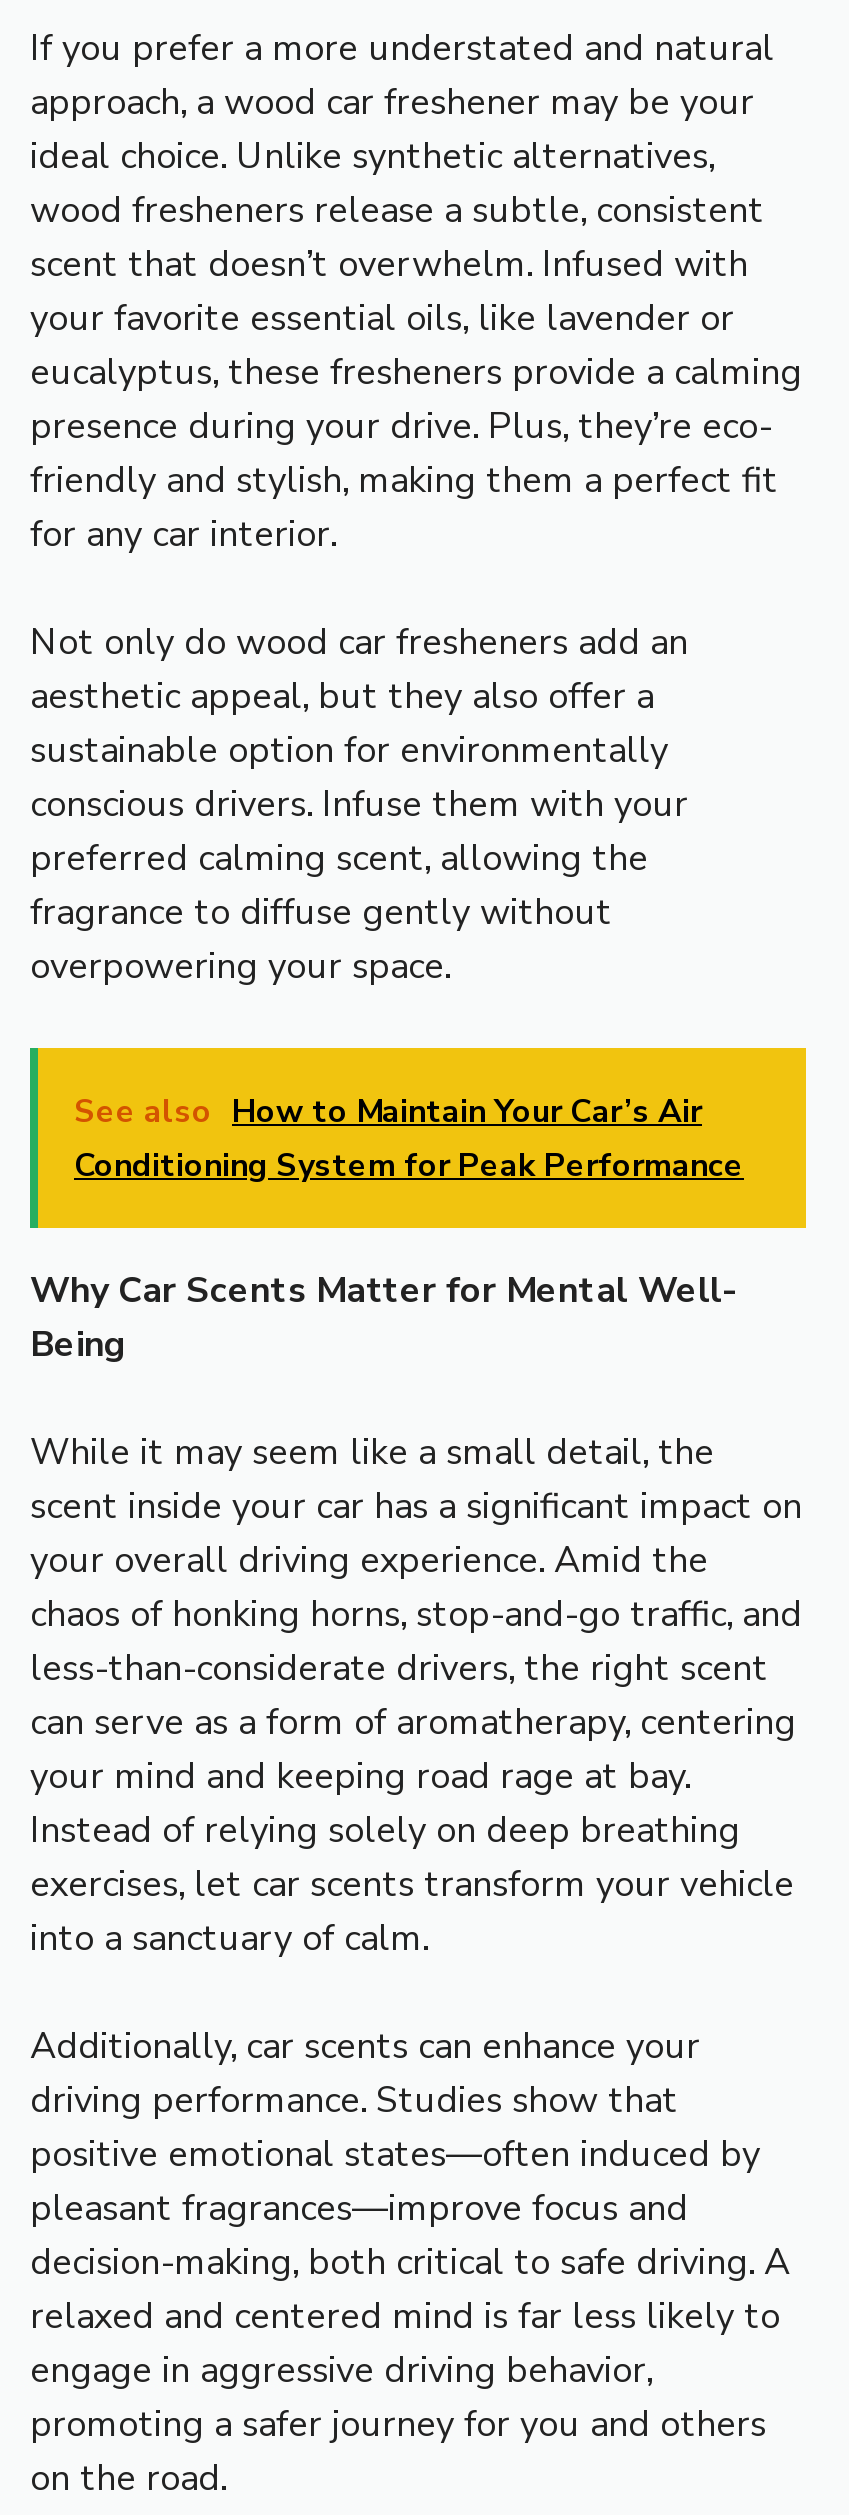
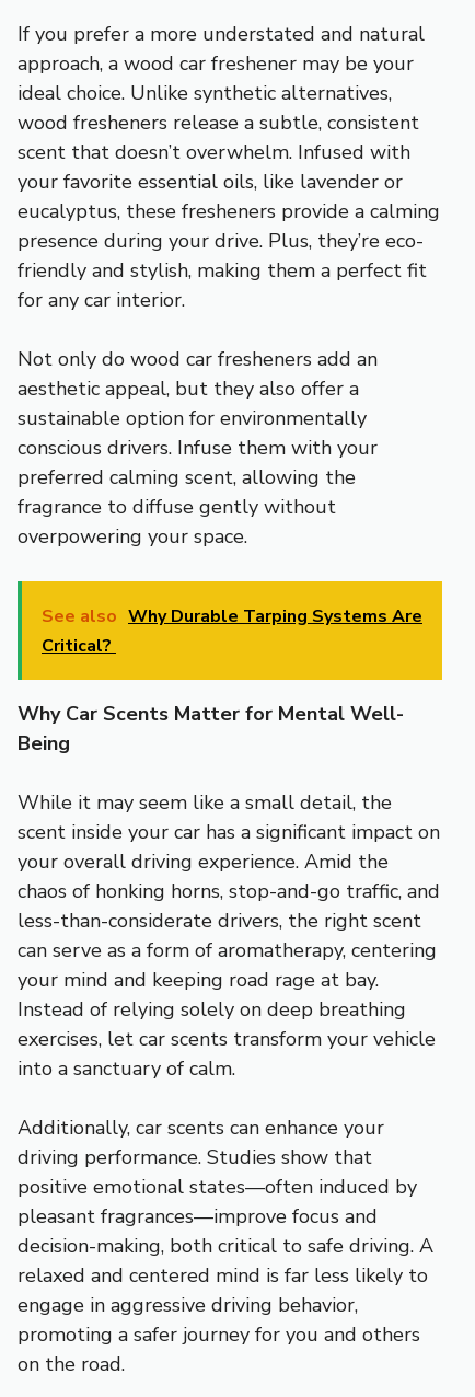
[74,1090,744,1188] See also How to Maintain Your Car’s Air | Conditioning System for Peak Performance -> [42,605,422,658] See also Why Durable Tarping Systems Are | Critical?

